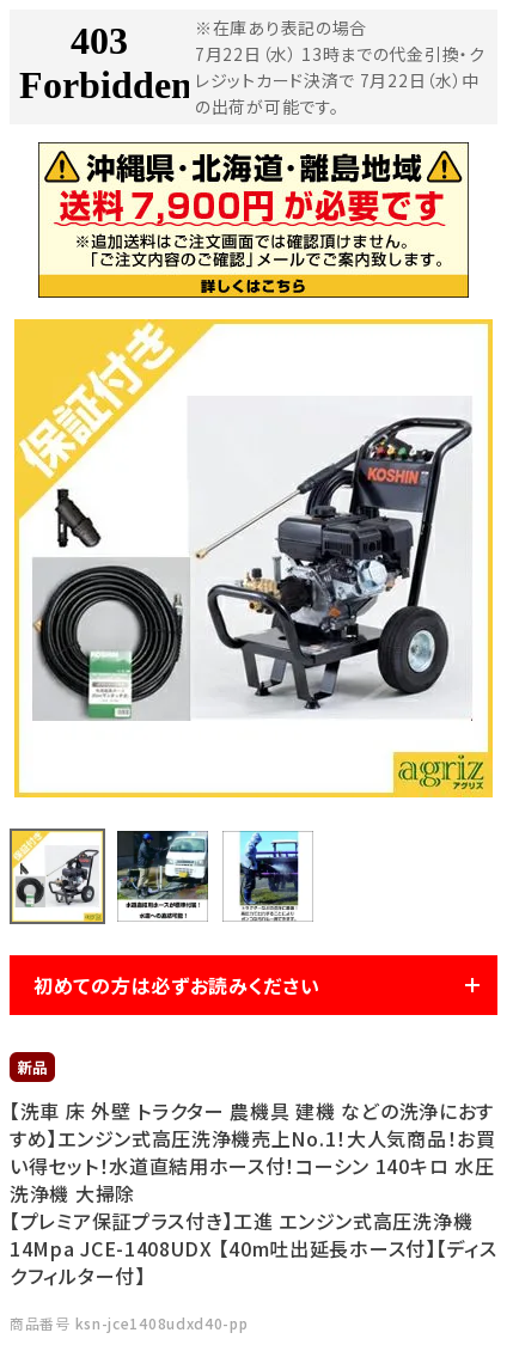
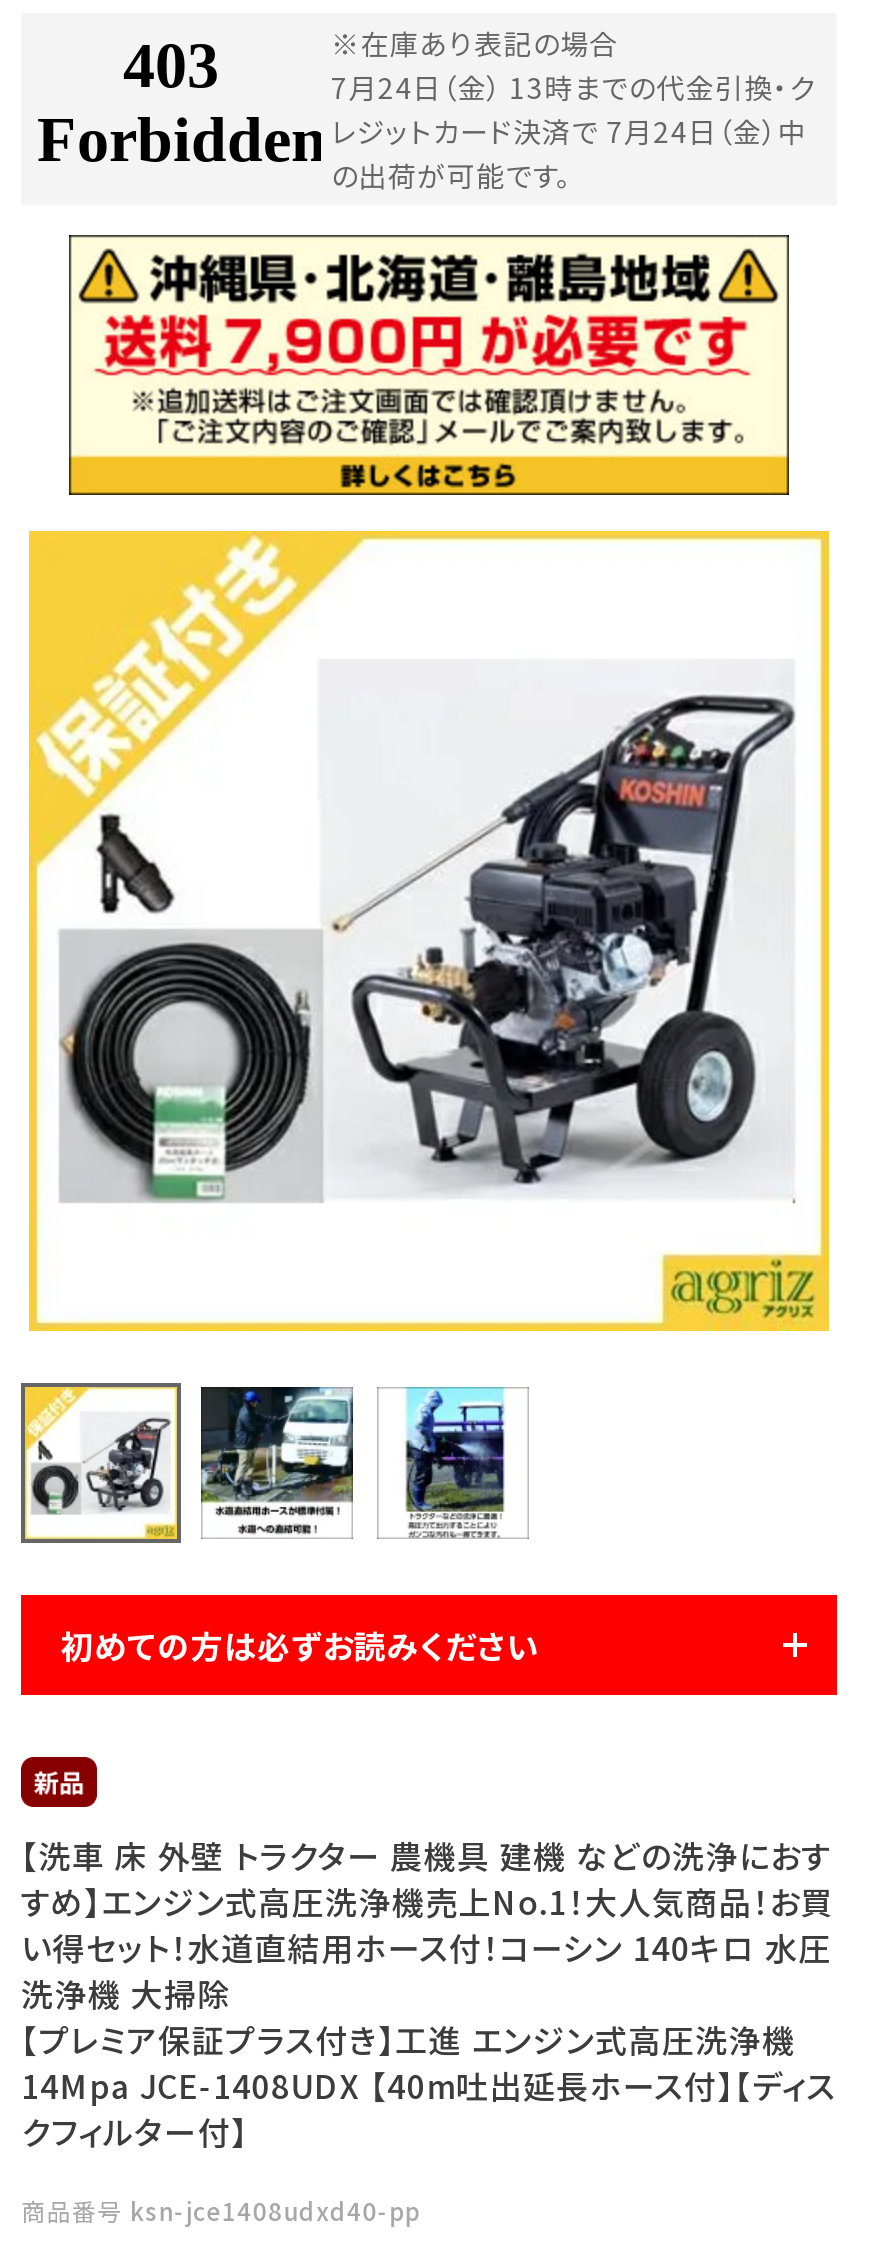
[195,42,485,66] 7月22日（水） 13時までの代金引換・ク -> [331,67,816,107] 7月24日（金） 13時までの代金引換・ク
[195,68,480,92] レジットカード決済で7月22日（水）中 -> [331,111,807,151] レジットカード決済で7月24日（金）中

